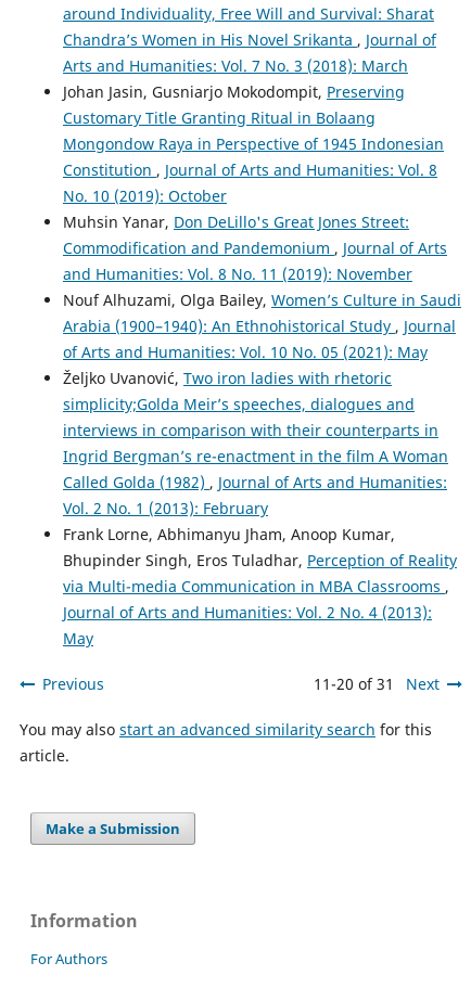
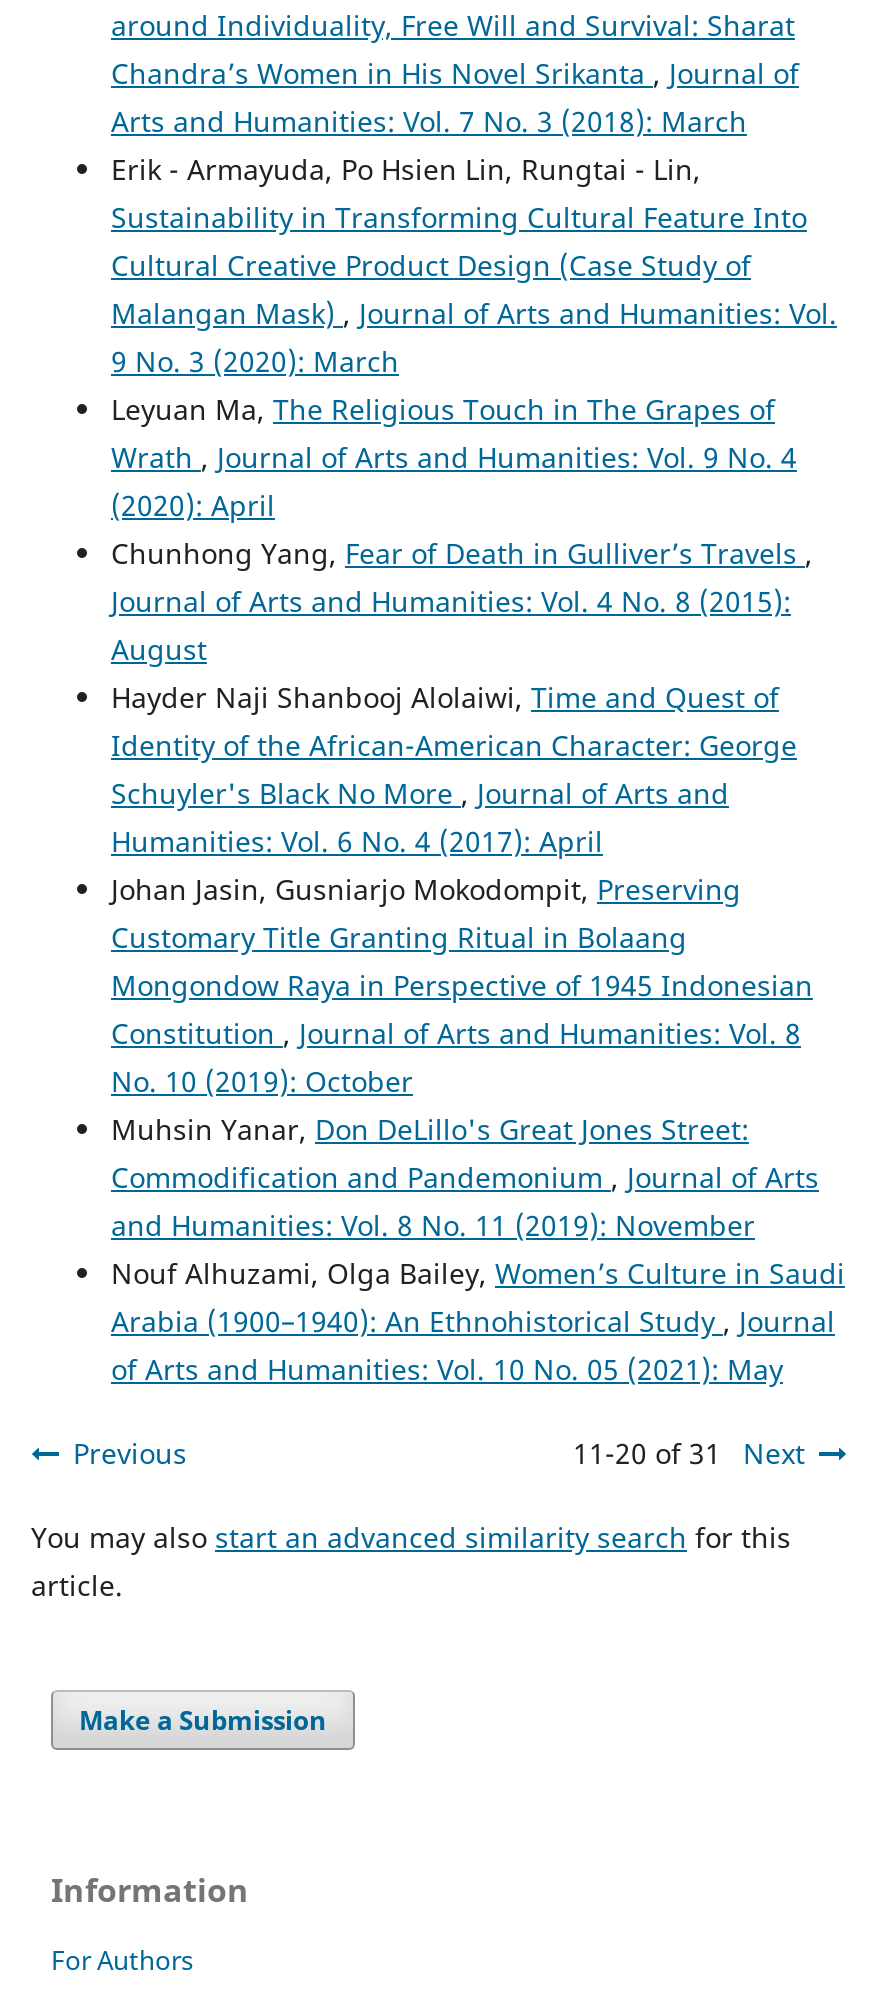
none -> [111,151,837,861] Erik - Armayuda, Po Hsien Lin, Rungtai - Lin, | Sustainability in Transforming Cultural Feature Into | Cultural Creative Product Design (Case Study of | Malangan Mask), Journal of Arts and Humanities: Vol. | 9 No. 3 (2020): March | Leyuan Ma, The Religious Touch in The Grapes of | Wrath, Journal of Arts and Humanities: Vol. 9 No. 4 | (2020): April | Chunhong Yang, Fear of Death in Gulliver’s Travels, | Journal of Arts and Humanities: Vol. 4 No. 8 (2015): | August | Hayder Naji Shanbooj Alolaiwi, Time and Quest of | Identity of the African-American Character: George | Schuyler's Black No More, Journal of Arts and | Humanities: Vol. 6 No. 4 (2017): April
moved [63,82,461,363] -> [111,871,845,1389]: Johan Jasin, Gusniarjo Mokodompit, Preserving | Customary Title Granting Ritual in Bolaang | Mongondow Raya in Perspective of 1945 Indonesian | ... | Arabia (1900–1940): An Ethnohistorical Study, Journal | of Arts and Humanities: Vol. 10 No. 05 (2021): May
[63,368,457,649] Željko Uvanović, Two iron ladies with rhetoric | simplicity;Golda Meir’s speeches, dialogues and | interviews in comparison with their counterparts in | Ingrid Bergman’s re-enactment in the film A Woman | Called Golda (1982), Journal of Arts and Humanities: | Vol. 2 No. 1 (2013): February | Frank Lorne, Abhimanyu Jham, Anoop Kumar, | Bhupinder Singh, Eros Tuladhar, Perception of Reality | via Multi-media Communication in MBA Classrooms, | Journal of Arts and Humanities: Vol. 2 No. 4 (2013): | May -> none

